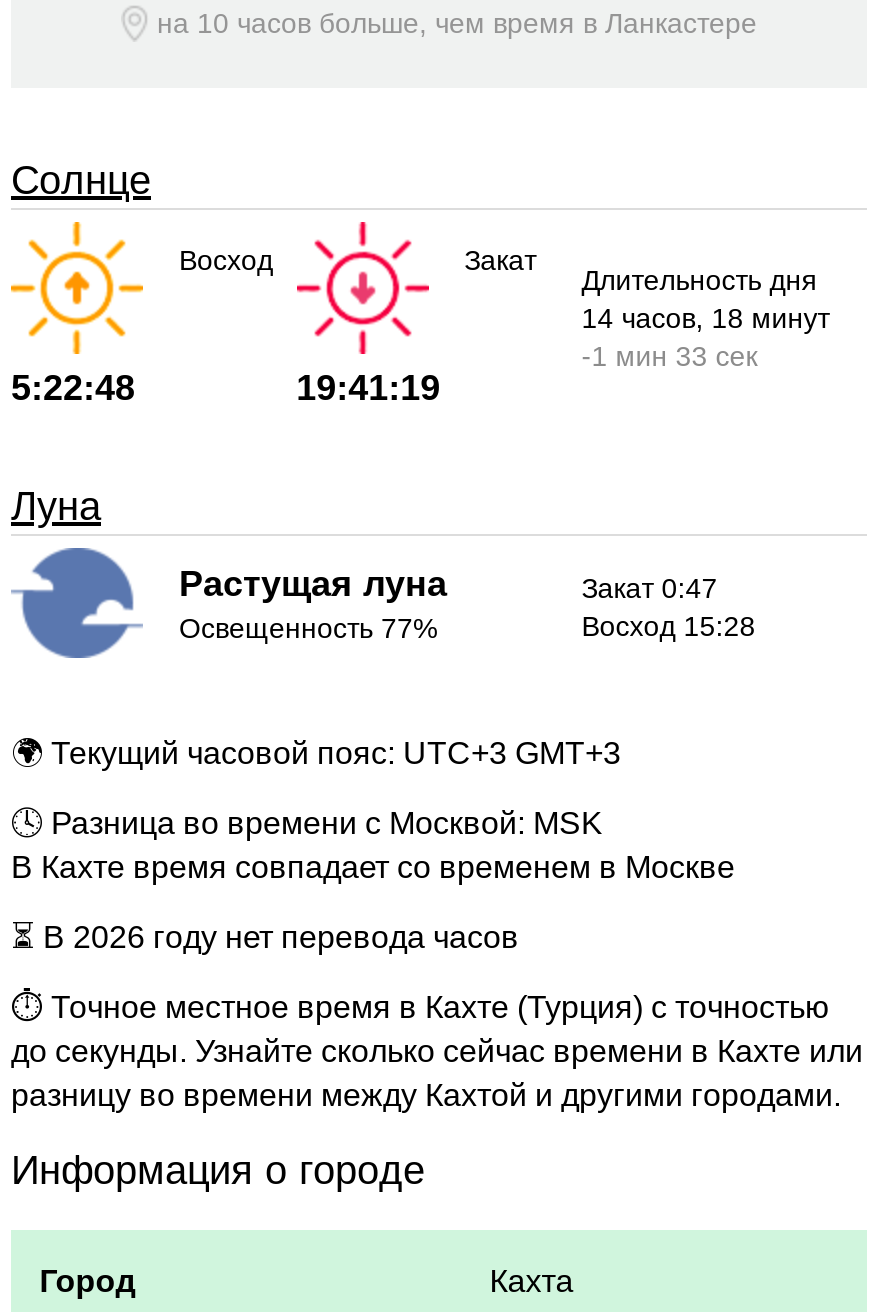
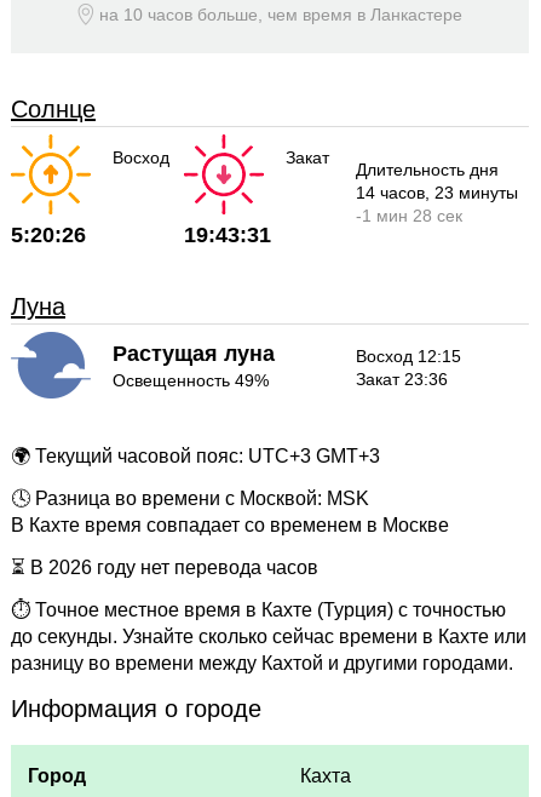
[582,301,830,333] 14 часов, 18 минут -> [356,183,518,202] 14 часов, 23 минуты
[582,339,758,371] -1 мин 33 сек -> [356,206,463,225] -1 мин 28 сек
[11,368,135,408] 5:22:48 -> [11,223,86,247] 5:20:26
[296,368,440,408] 19:41:19 -> [183,223,271,247] 19:43:31
[582,572,756,642] Закат 0:47 | Восход 15:28 -> [356,347,461,389] Восход 12:15 | Закат 23:36
[179,612,437,644] Освещенность 77% -> [113,371,269,390] Освещенность 49%

